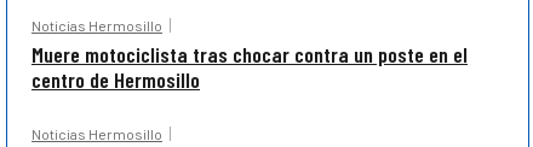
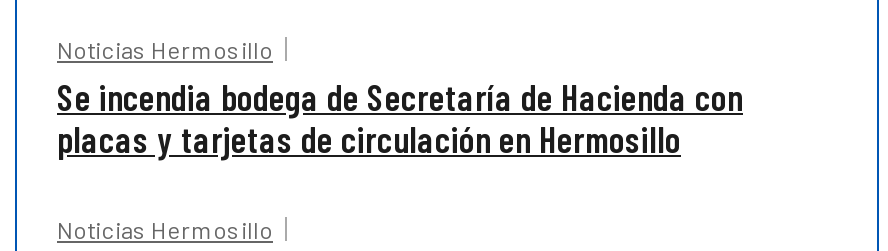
[31,41,468,93] Muere motociclista tras chocar contra un poste en el | centro de Hermosillo -> [57,75,743,161] Se incendia bodega de Secretaría de Hacienda con | placas y tarjetas de circulación en Hermosillo

